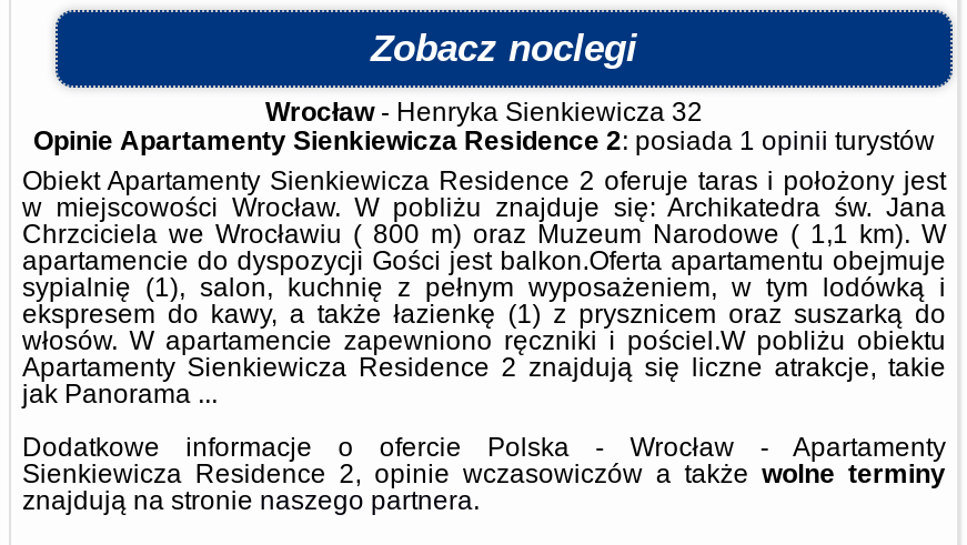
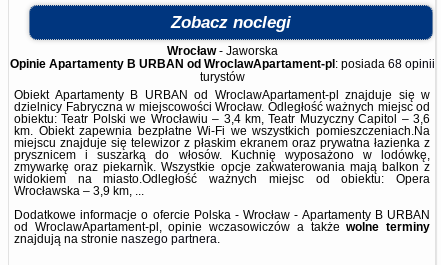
[22,96,946,409] Wrocław - Henryka Sienkiewicza 32 | Opinie Apartamenty Sienkiewicza Residence 2: posiada 1 opinii turystów | Obiekt Apartamenty Sienkiewicza Residence 2 oferuje taras i położony jest | w miejscowości Wrocław. W pobliżu znajduje się: Archikatedra św. Jana | Chrzciciela we Wrocławiu ( 800 m) oraz Muzeum Narodowe ( 1,1 km). W | apartamencie do dyspozycji Gości jest balkon.Oferta apartamentu obejmuje | sypialnię (1), salon, kuchnię z pełnym wyposażeniem, w tym lodówką i | ekspresem do kawy, a także łazienkę (1) z prysznicem oraz suszarką do | włosów. W apartamencie zapewniono ręczniki i pościel.W pobliżu obiektu | Apartamenty Sienkiewicza Residence 2 znajdują się liczne atrakcje, takie | jak Panorama ... -> [9,44,434,198] Wrocław - Jaworska | Opinie Apartamenty B URBAN od WroclawApartament-pl: posiada 68 opinii | turystów | Obiekt Apartamenty B URBAN od WroclawApartament-pl znajduje się w | dzielnicy Fabryczna w miejscowości Wrocław. Odległość ważnych miejsc od | obiektu: Teatr Polski we Wrocławiu – 3,4 km, Teatr Muzyczny Capitol – 3,6 | km. Obiekt zapewnia bezpłatne Wi-Fi we wszystkich pomieszczeniach.Na | miejscu znajduje się telewizor z płaskim ekranem oraz prywatna łazienka z | prysznicem i suszarką do włosów. Kuchnię wyposażono w lodówkę, | zmywarkę oraz piekarnik. Wszystkie opcje zakwaterowania mają balkon z | widokiem na miasto.Odległość ważnych miejsc od obiektu: Opera | Wrocławska – 3,9 km, ...
[22,432,946,489] Dodatkowe informacje o ofercie Polska - Wrocław - Apartamenty | Sienkiewicza Residence 2, opinie wczasowiczów a także wolne terminy -> [14,208,430,234] Dodatkowe informacje o ofercie Polska - Wrocław - Apartamenty B URBAN | od WroclawApartament-pl, opinie wczasowiczów a także wolne terminy

